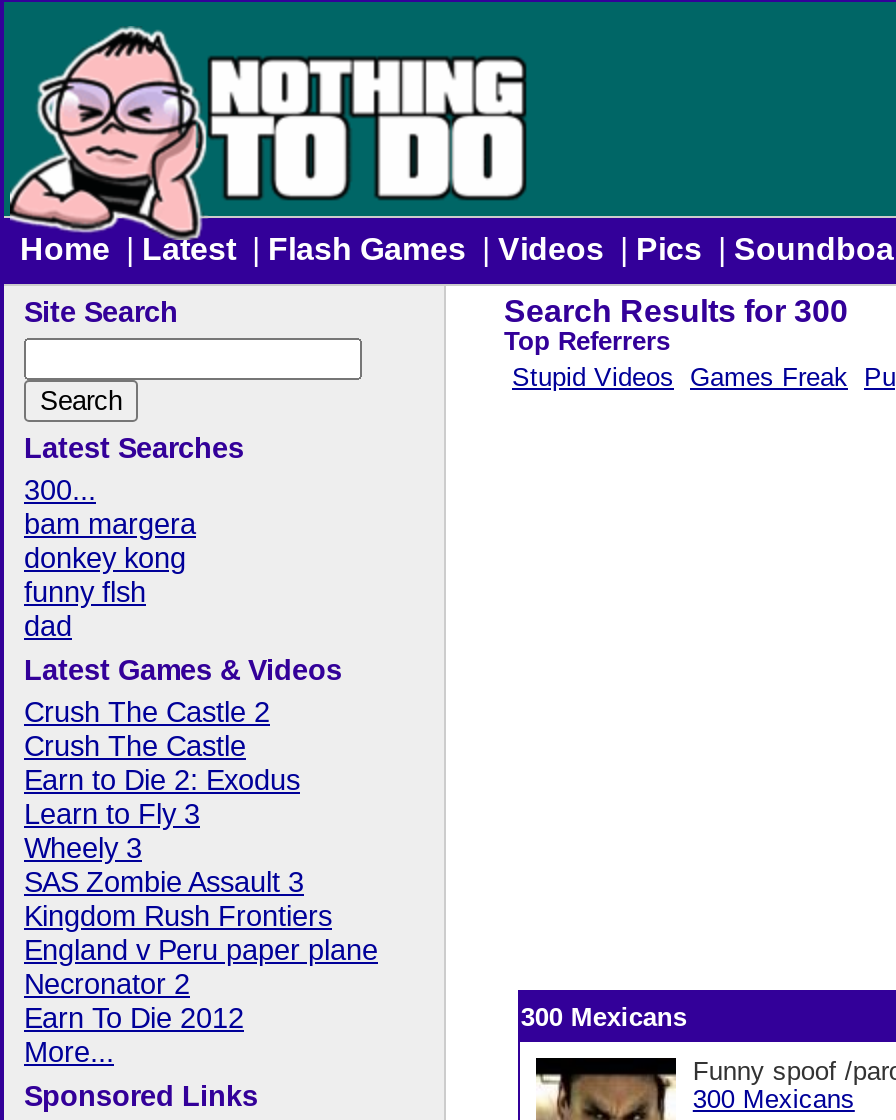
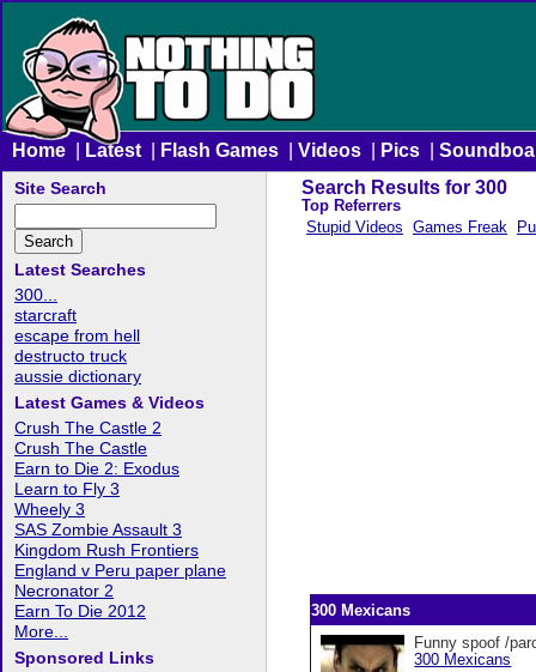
[24,508,196,642] bam margera | donkey kong | funny flsh | dad -> [14,305,141,386] starcraft | escape from hell | destructo truck | aussie dictionary

